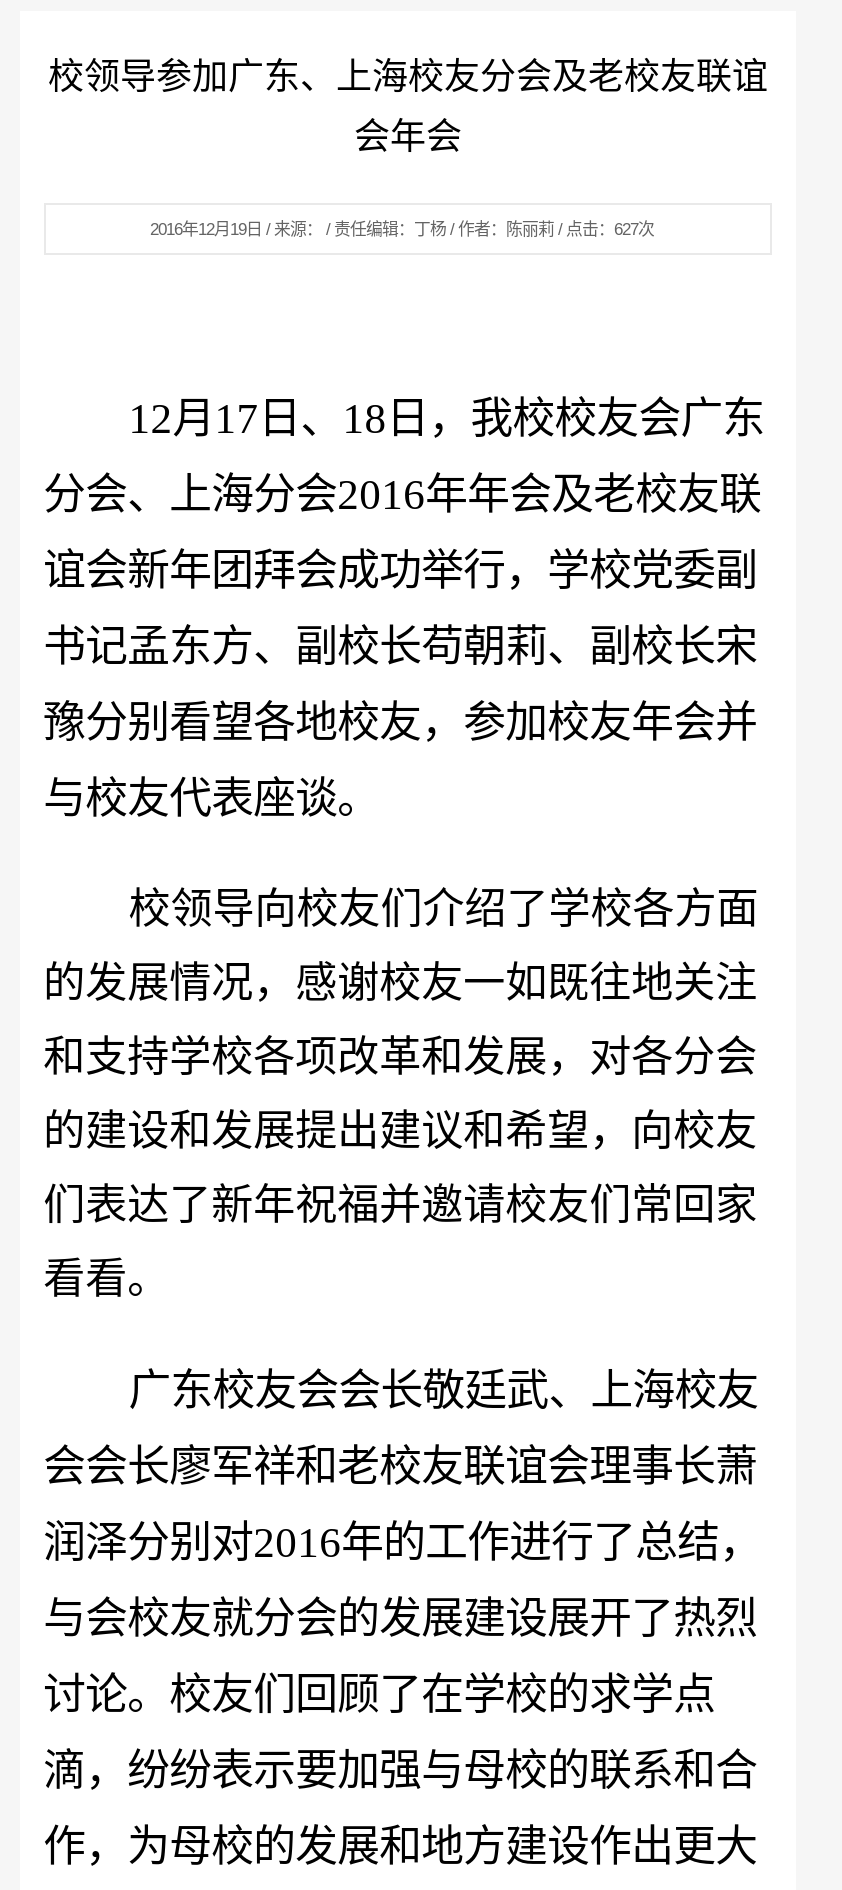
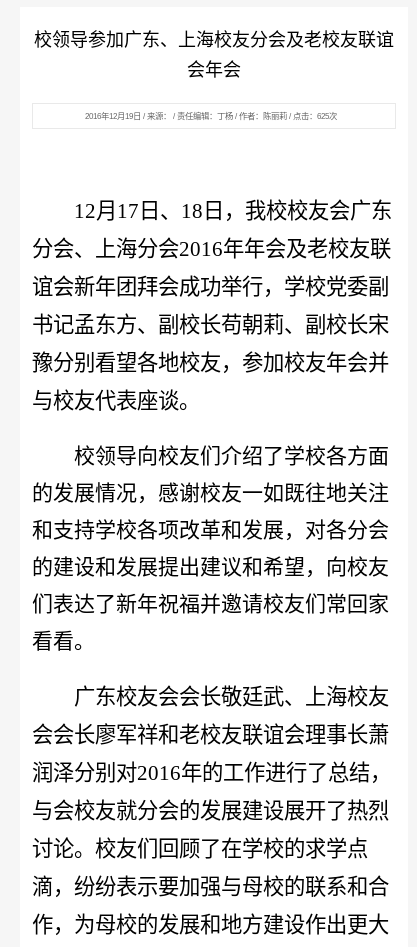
[150,218,654,238] 2016年12月19日 / 来源： / 责任编辑：丁杨 / 作者：陈丽莉 / 点击：627次 -> [85,110,337,120] 2016年12月19日 / 来源： / 责任编辑：丁杨 / 作者：陈丽莉 / 点击：625次

